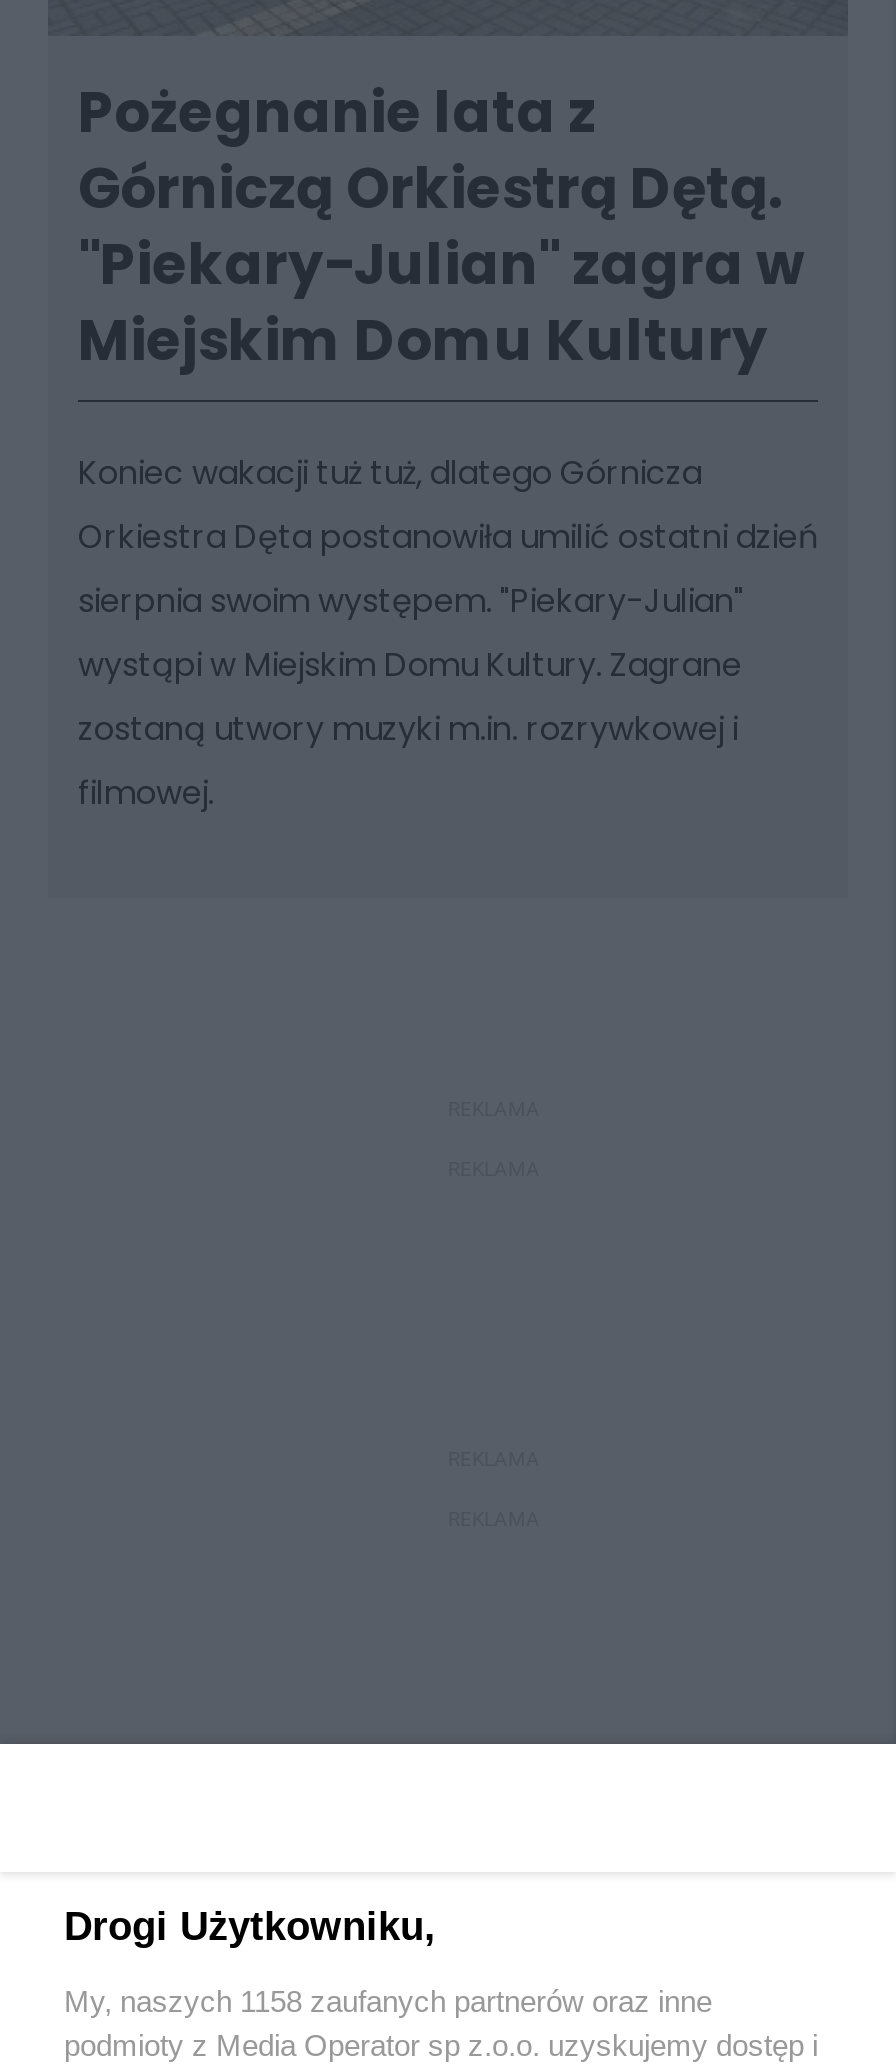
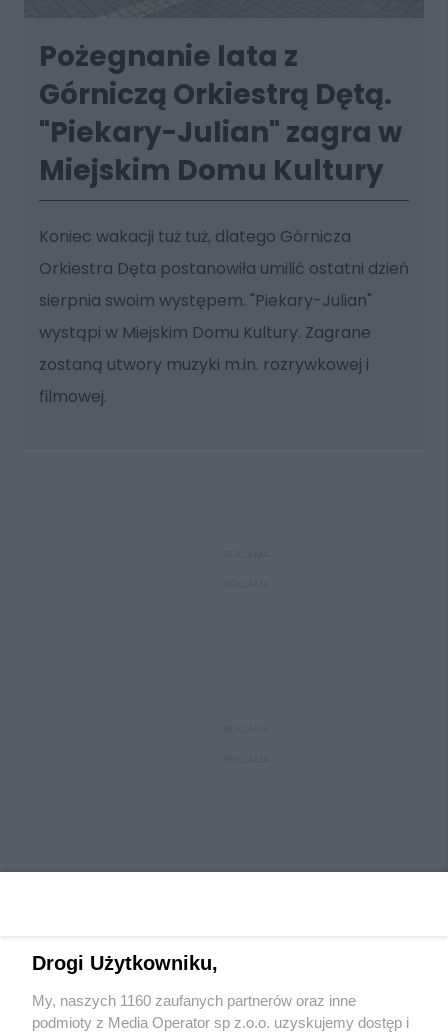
[64,1984,712,2018] My, naszych 1158 zaufanych partnerów oraz inne -> [32,992,356,1009] My, naszych 1160 zaufanych partnerów oraz inne

